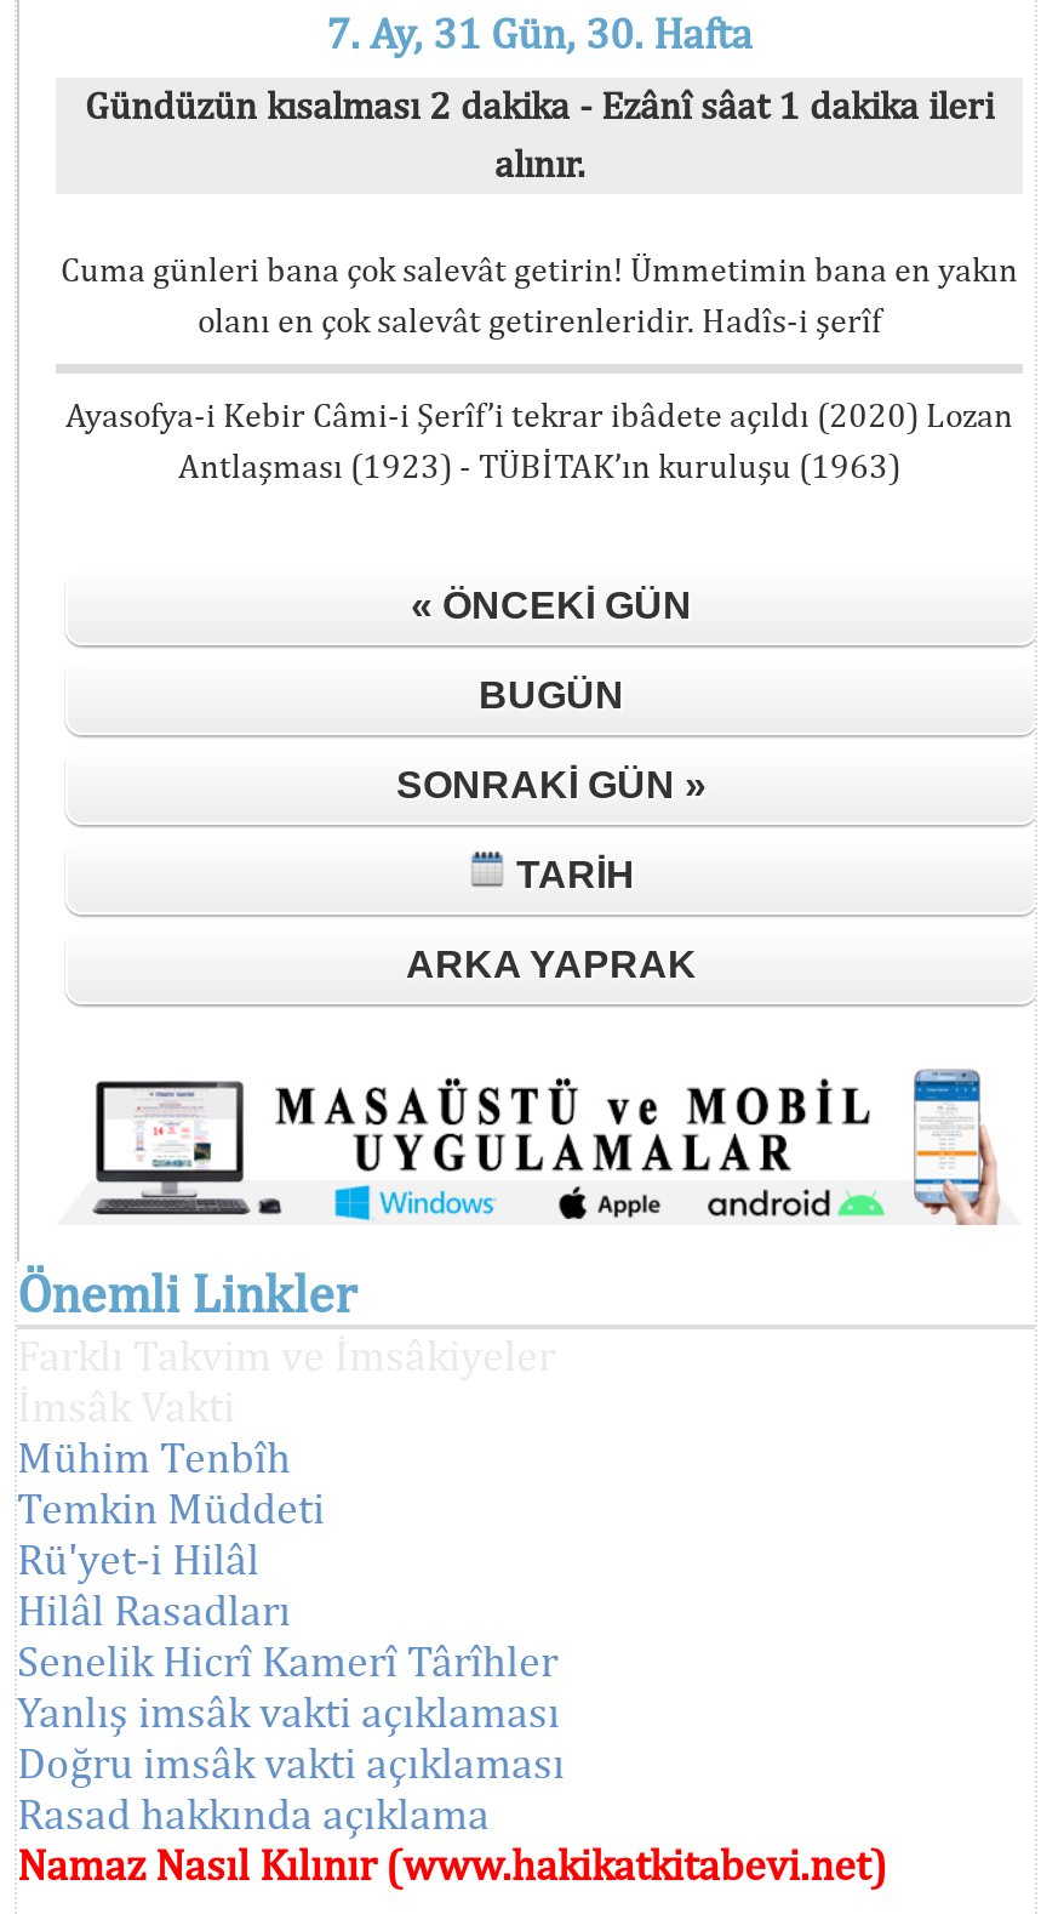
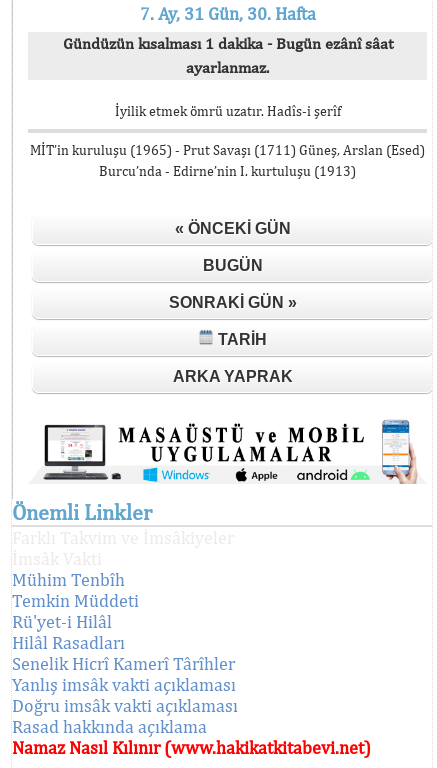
[85,82,994,187] Gündüzün kısalması 2 dakika - Ezânî sâat 1 dakika ileri | alınır. -> [62,34,392,77] Gündüzün kısalması 1 dakika - Bugün ezânî sâat | ayarlanmaz.
[61,250,1018,340] Cuma günleri bana çok salevât getirin! Ümmetimin bana en yakın | olanı en çok salevât getirenleridir. Hadîs-i şerîf -> [114,103,340,119] İyilik etmek ömrü uzatır. Hadîs-i şerîf
[65,395,1013,485] Ayasofya-i Kebir Câmi-i Şerîf’i tekrar ibâdete açıldı (2020) Lozan | Antlaşması (1923) - TÜBİTAK’ın kuruluşu (1963) -> [30,142,425,179] MİT’in kuruluşu (1965) - Prut Savaşı (1711) Güneş, Arslan (Esed) | Burcu’nda - Edirne’nin I. kurtuluşu (1913)

